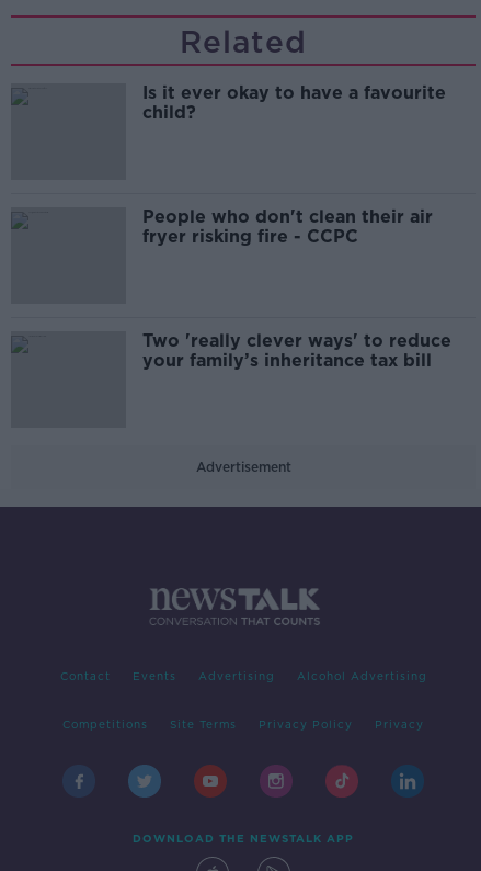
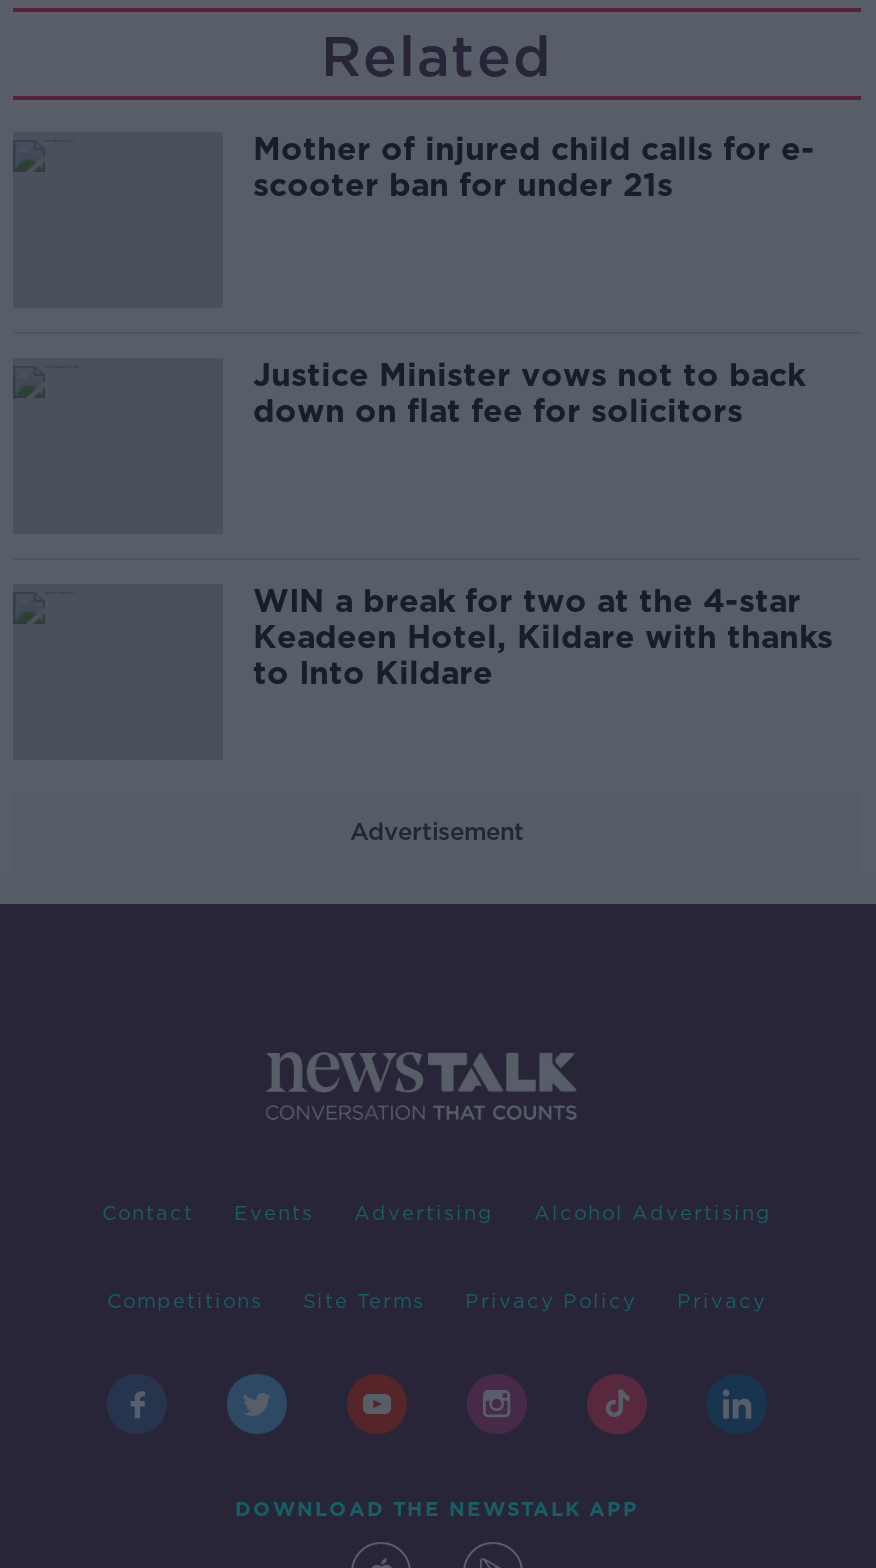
[142,82,446,123] Is it ever okay to have a favourite | child? -> [253,130,815,204] Mother of injured child calls for e- | scooter ban for under 21s
[142,206,433,247] People who don't clean their air | fryer risking fire - CCPC -> [253,356,805,430] Justice Minister vows not to back | down on flat fee for solicitors
[142,330,451,371] Two 'really clever ways' to reduce | your family’s inheritance tax bill -> [253,582,833,692] WIN a break for two at the 4-star | Keadeen Hotel, Kildare with thanks | to Into Kildare

